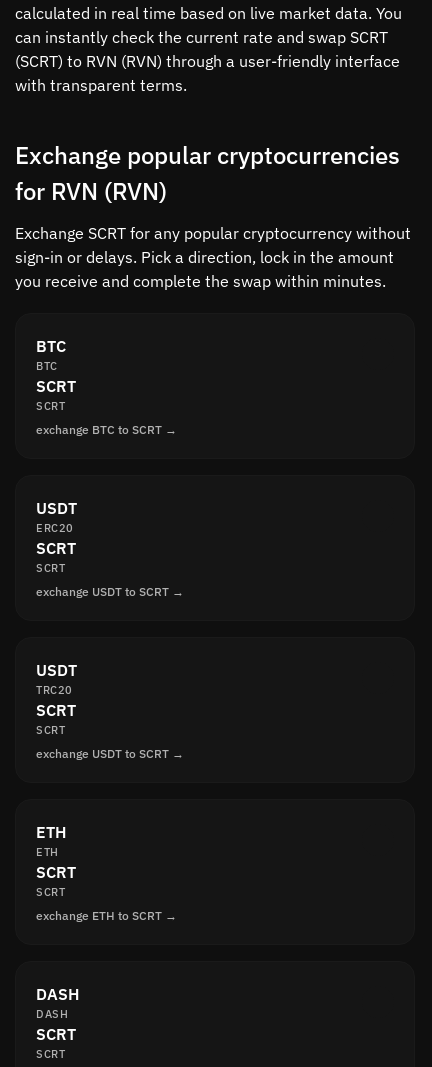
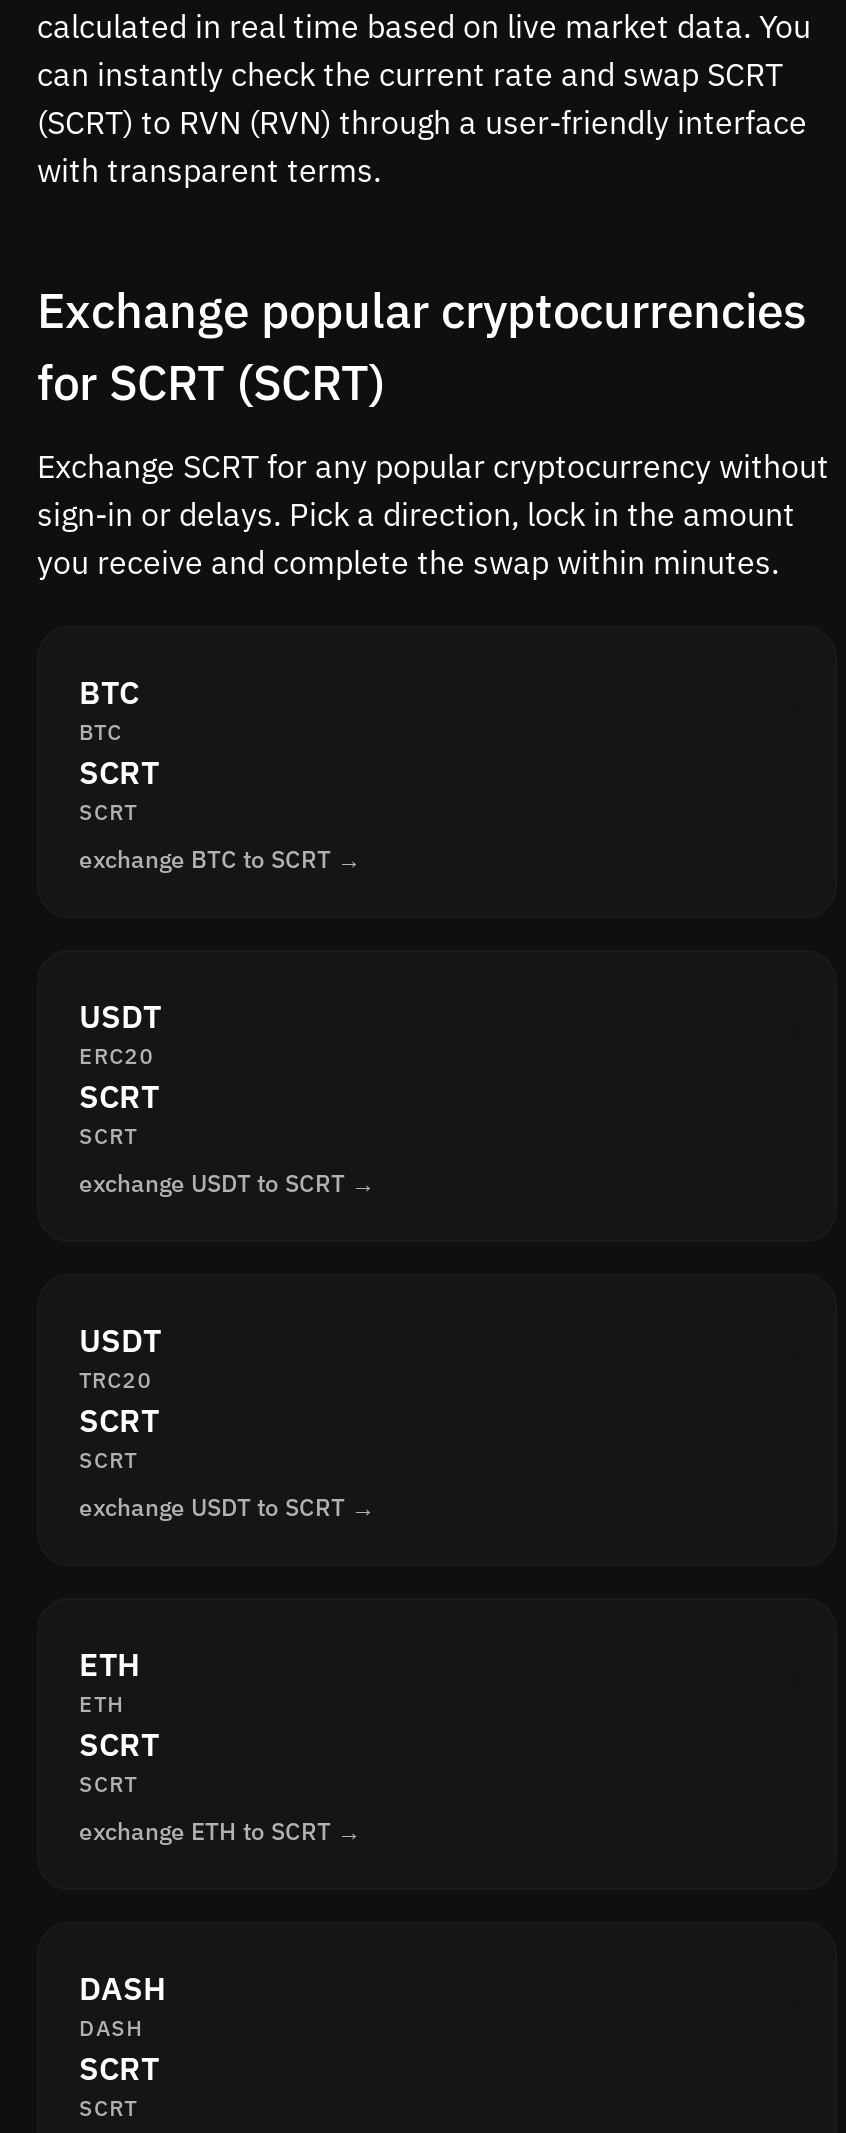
[15,175,167,207] for RVN (RVN) -> [37,350,385,414] for SCRT (SCRT)

